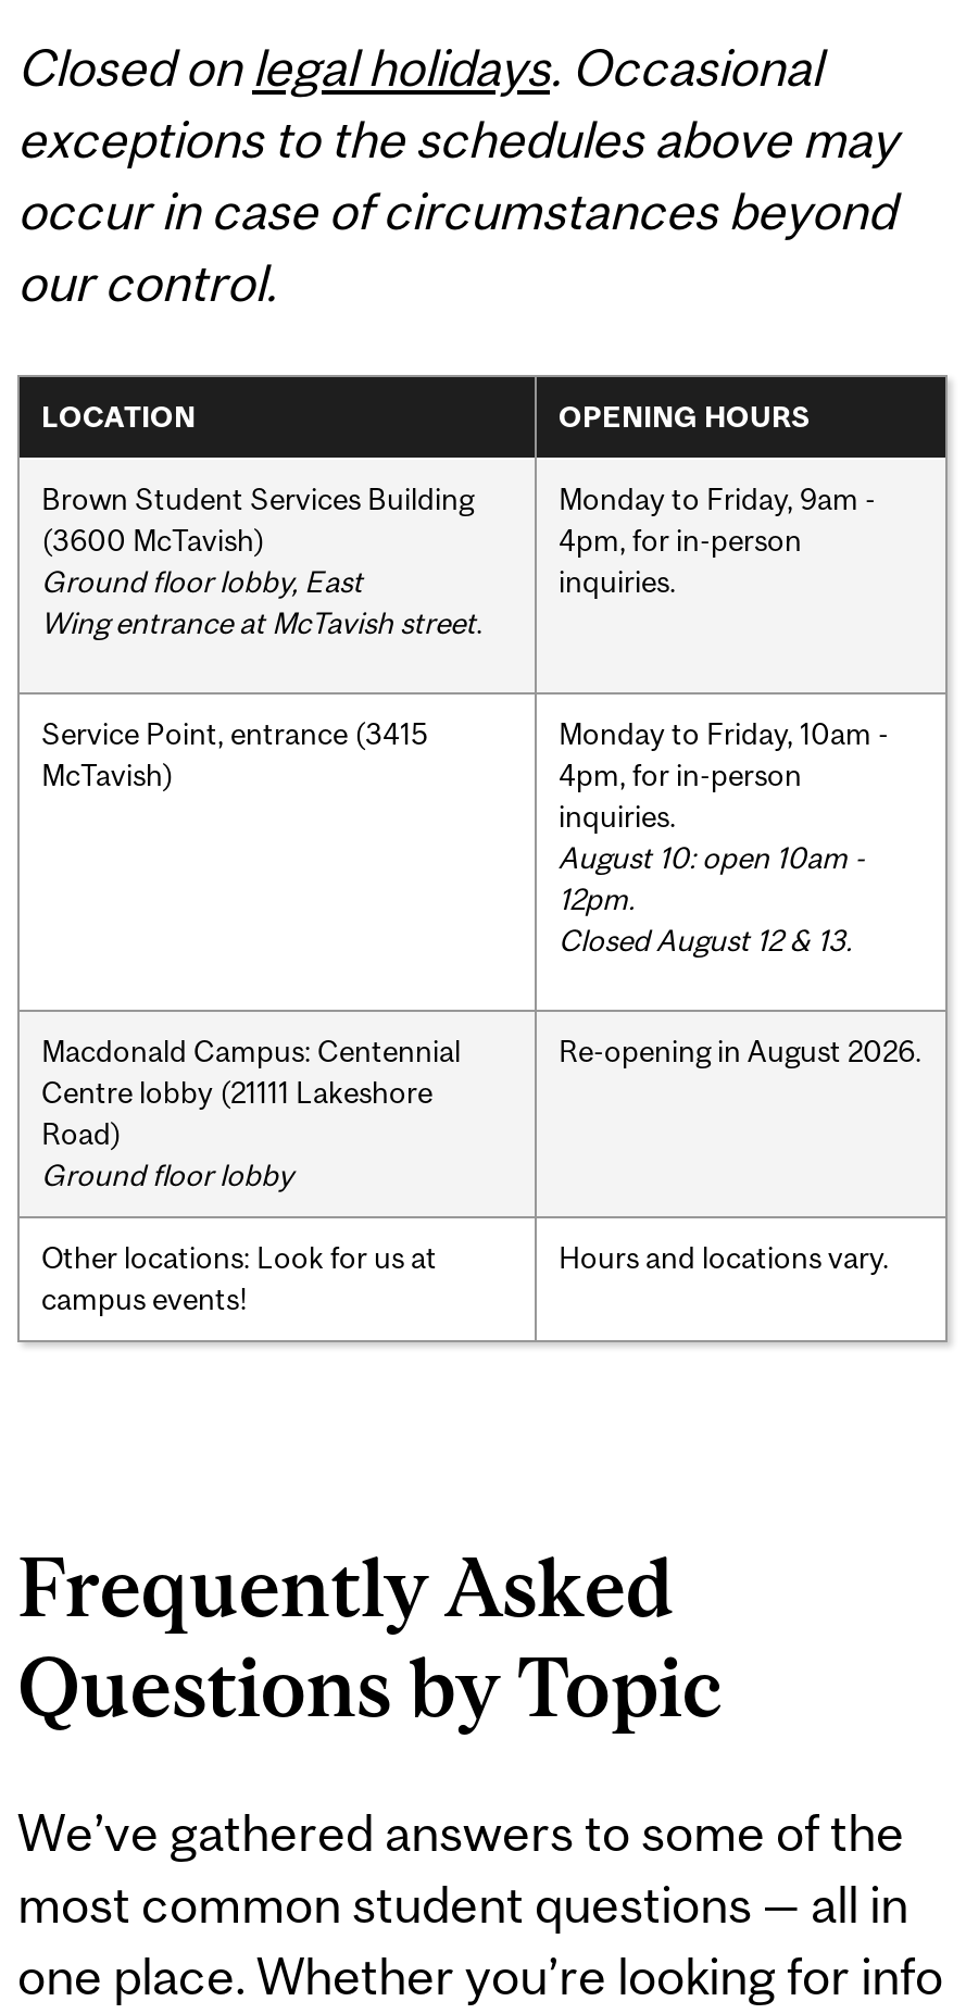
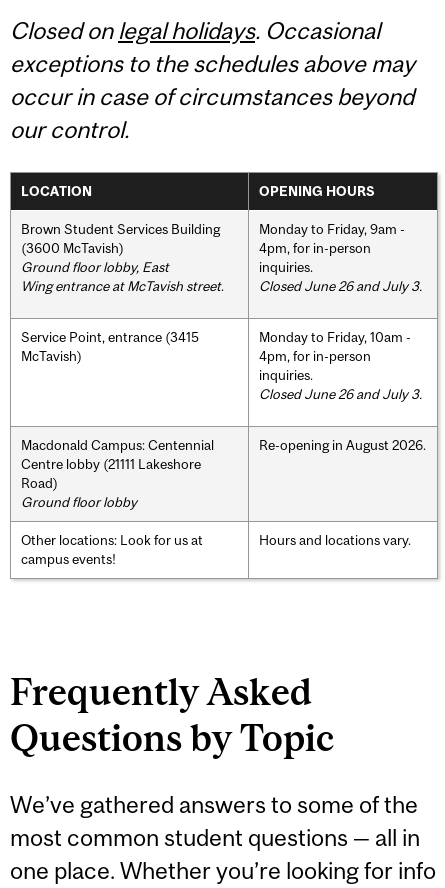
none -> [259,278,422,294] Closed June 26 and July 3.
[559,839,865,957] August 10: open 10am - | 12pm. | Closed August 12 & 13. -> [259,386,422,402] Closed June 26 and July 3.

